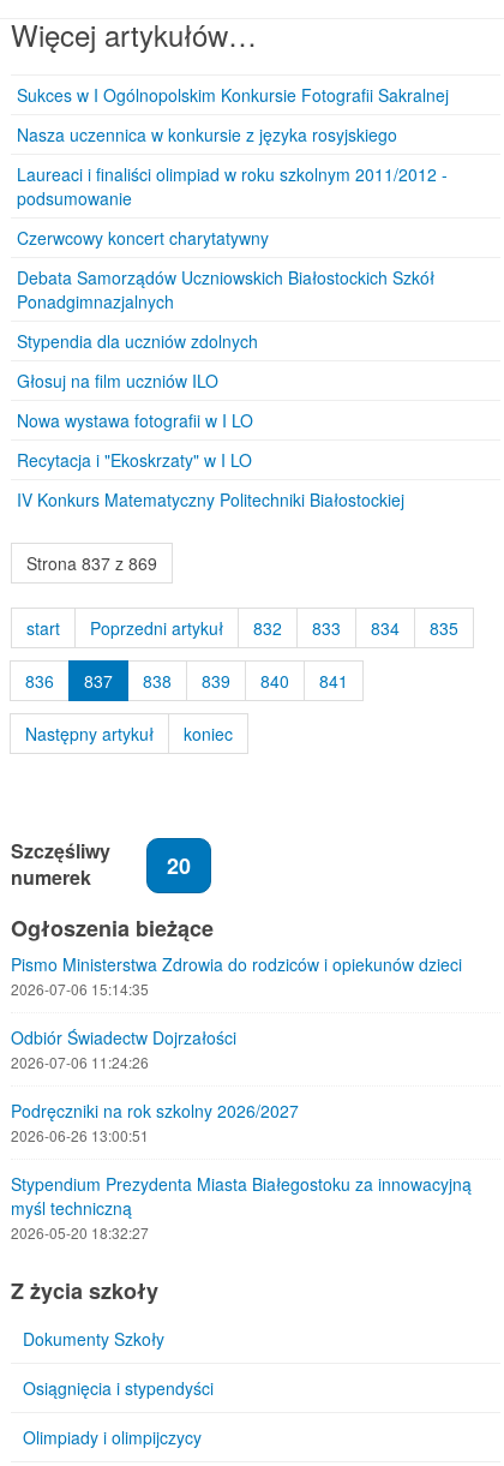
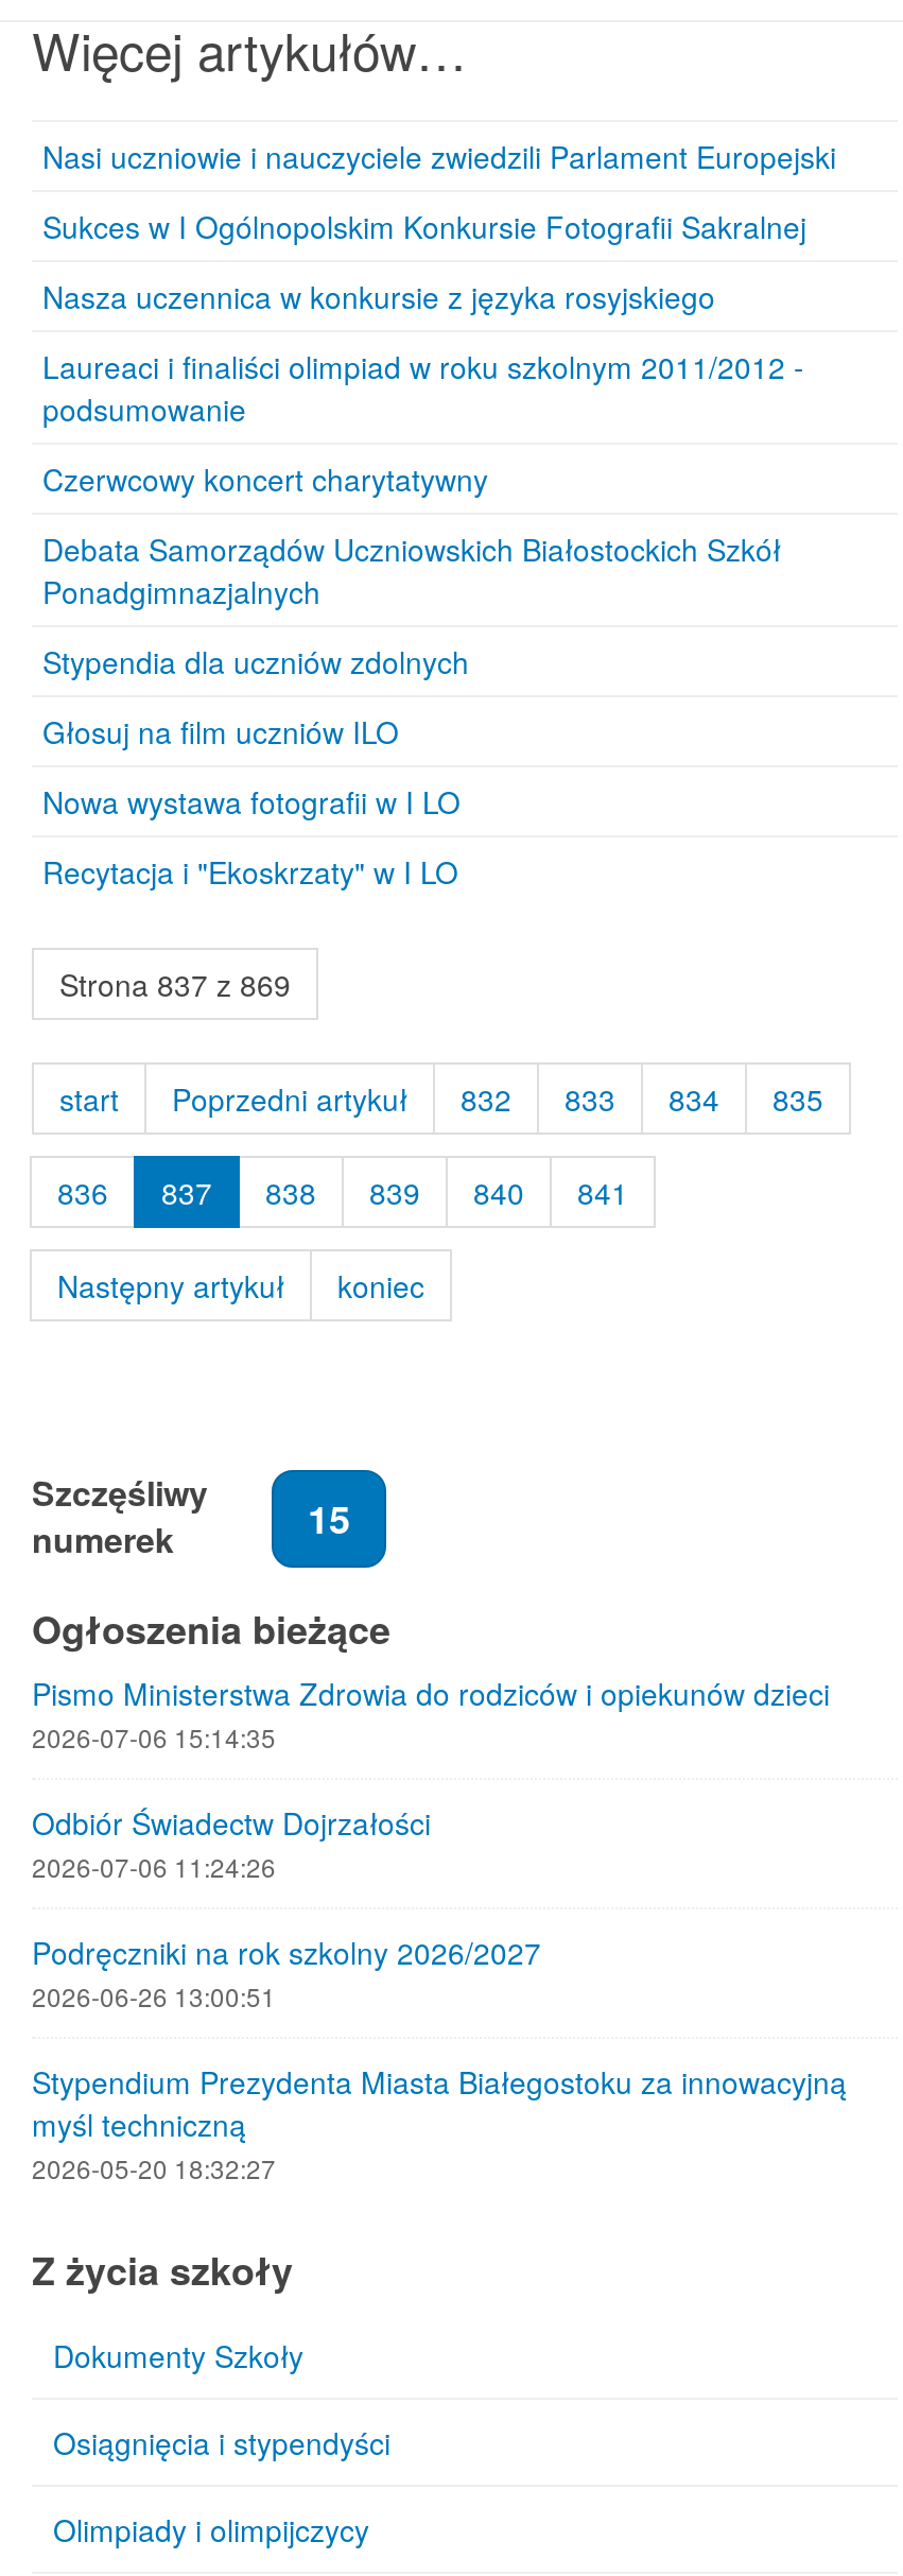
none -> [42,135,836,178] Nasi uczniowie i nauczyciele zwiedzili Parlament Europejski
moved [17,83,449,472] -> [42,205,806,893]: Sukces w I Ogólnopolskim Konkursie Fotografii Sakralnej | Nasza uczennica w konkursie z języka rosyjskiego | Laureaci i finaliści olimpiad w roku szkolnym 2011/2012 - | ... | Nowa wystawa fotografii w I LO | Recytacja i "Ekoskrzaty" w I LO
[17,488,404,512] IV Konkurs Matematyczny Politechniki Białostockiej -> none
[167,850,191,882] 20 -> [308,1492,350,1547] 15

